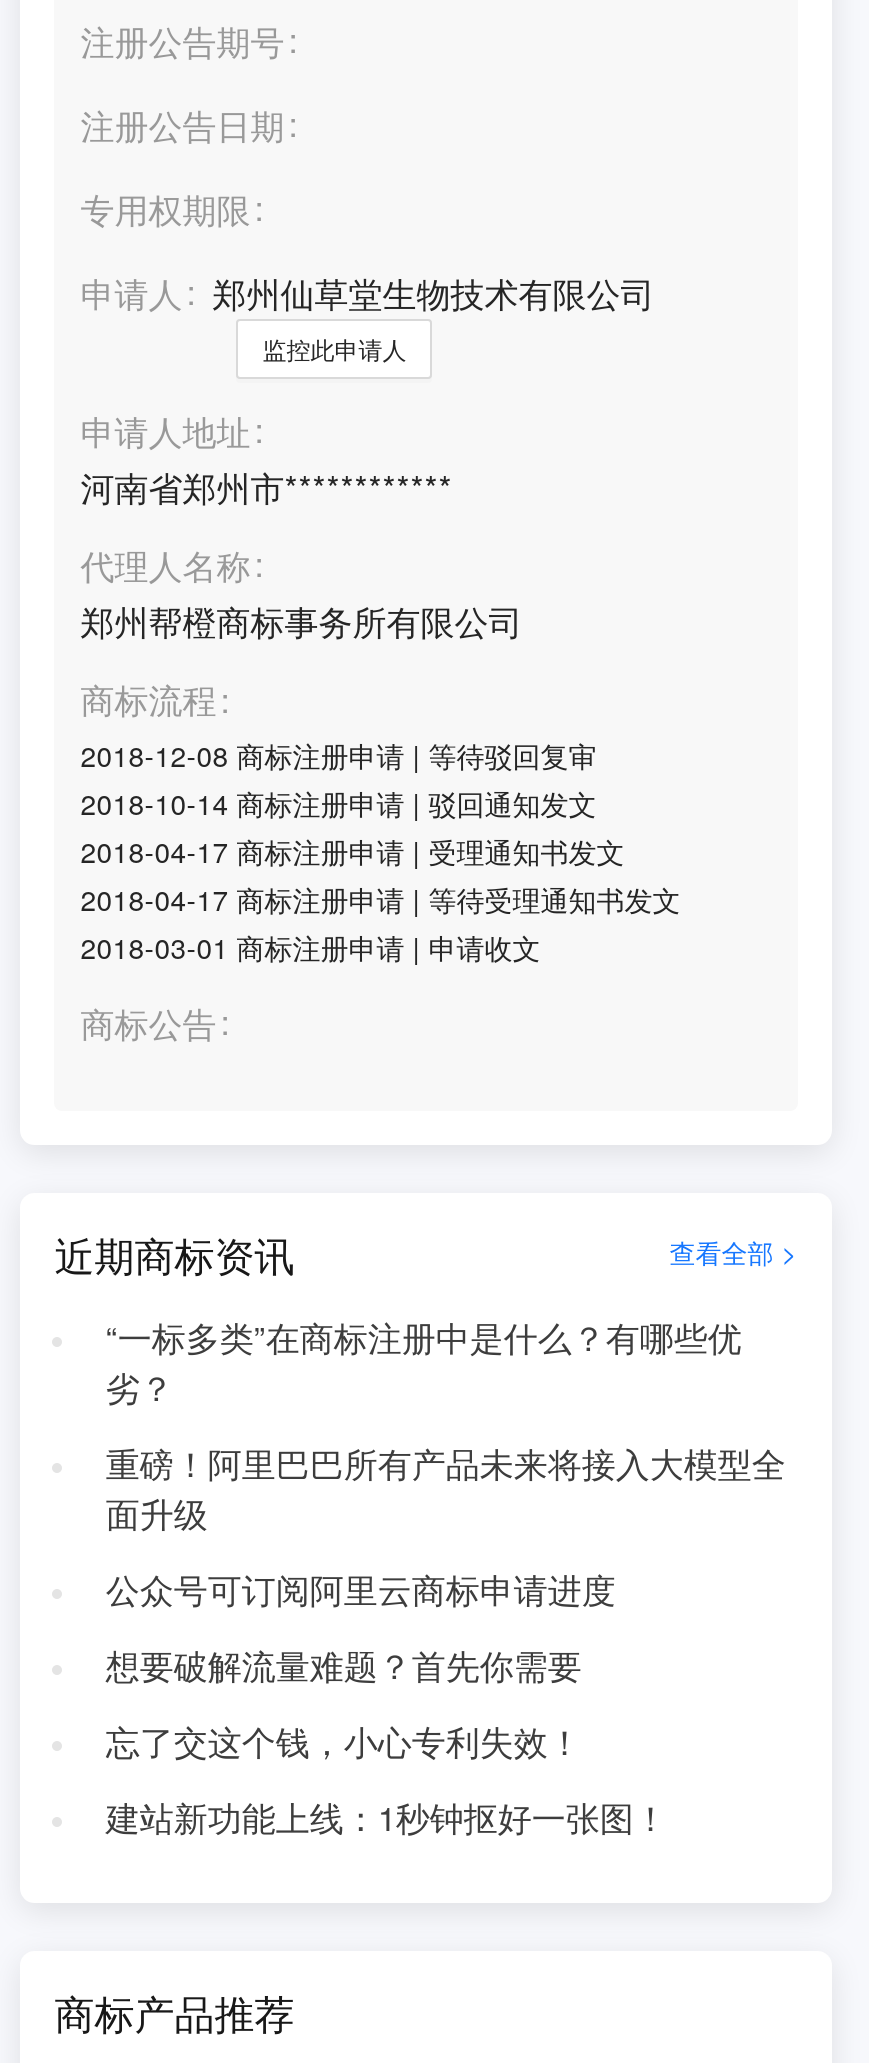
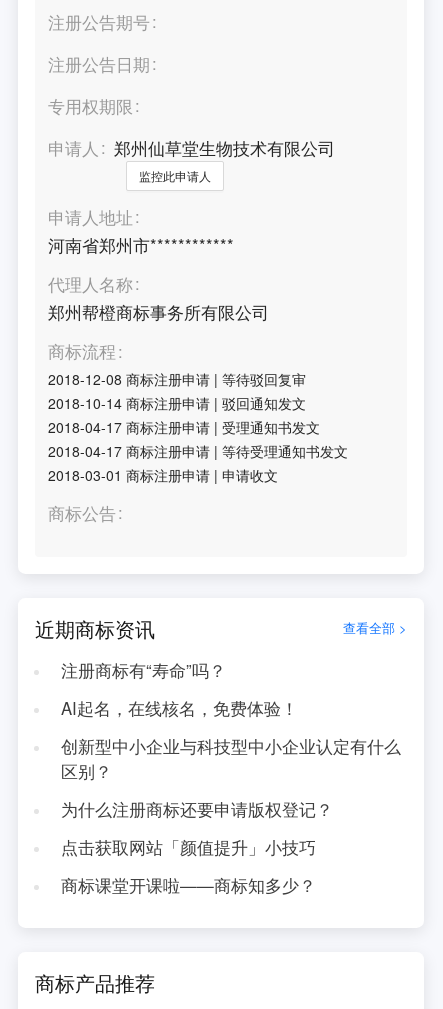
[106,1313,742,1411] “一标多类”在商标注册中是什么？有哪些优 | 劣？ -> [61,658,226,682] 注册商标有“寿命”吗？
[106,1439,786,1537] 重磅！阿里巴巴所有产品未来将接入大模型全 | 面升级 -> [61,696,298,720] AI起名，在线核名，免费体验！
[106,1565,616,1613] 公众号可订阅阿里云商标申请进度 -> [61,734,401,783] 创新型中小企业与科技型中小企业认定有什么 | 区别？
[106,1641,582,1689] 想要破解流量难题？首先你需要 -> [61,797,333,821] 为什么注册商标还要申请版权登记？
[106,1717,582,1765] 忘了交这个钱，小心专利失效！ -> [61,835,316,859] 点击获取网站「颜值提升」小技巧
[106,1793,668,1841] 建站新功能上线：1秒钟抠好一张图！ -> [61,873,316,897] 商标课堂开课啦——商标知多少？

